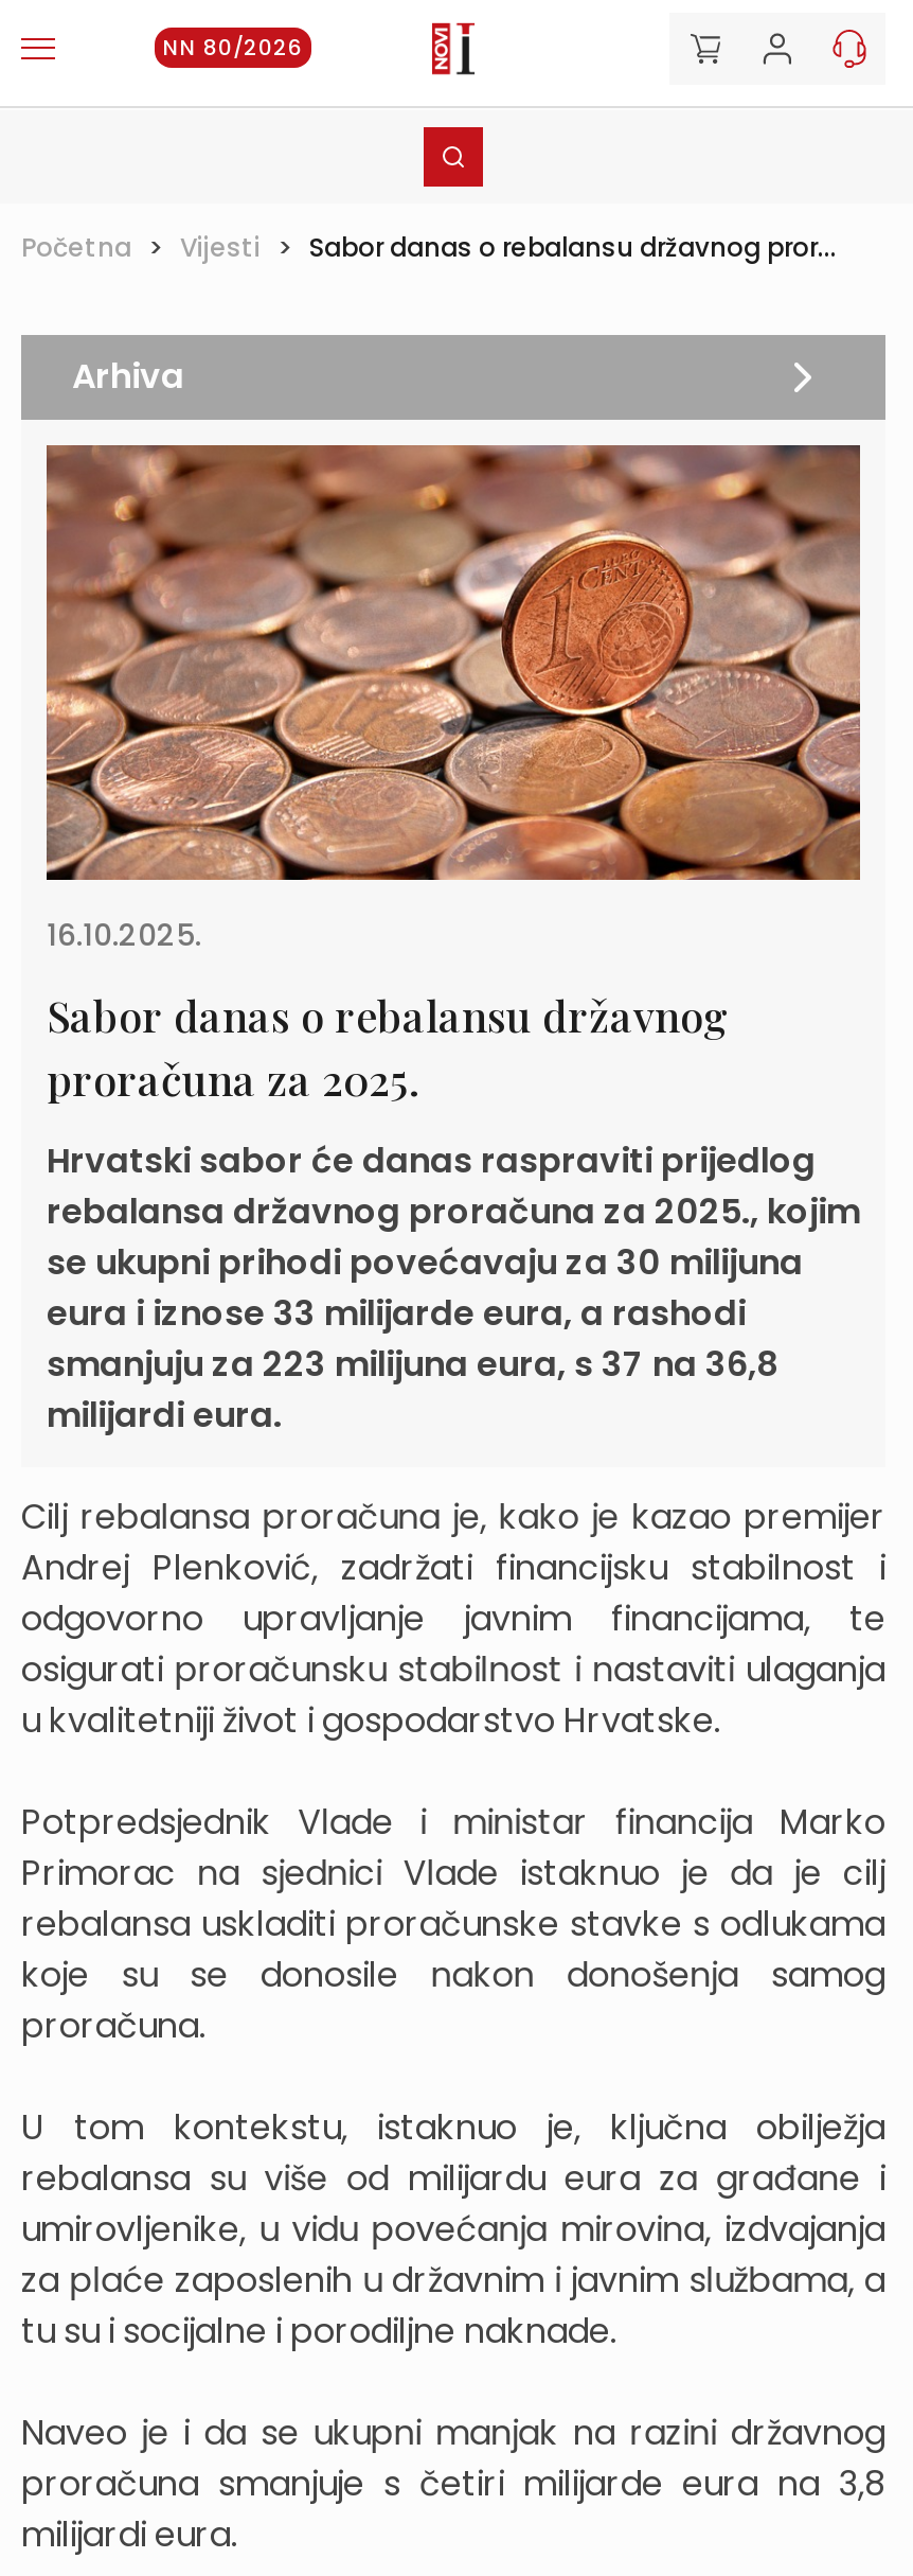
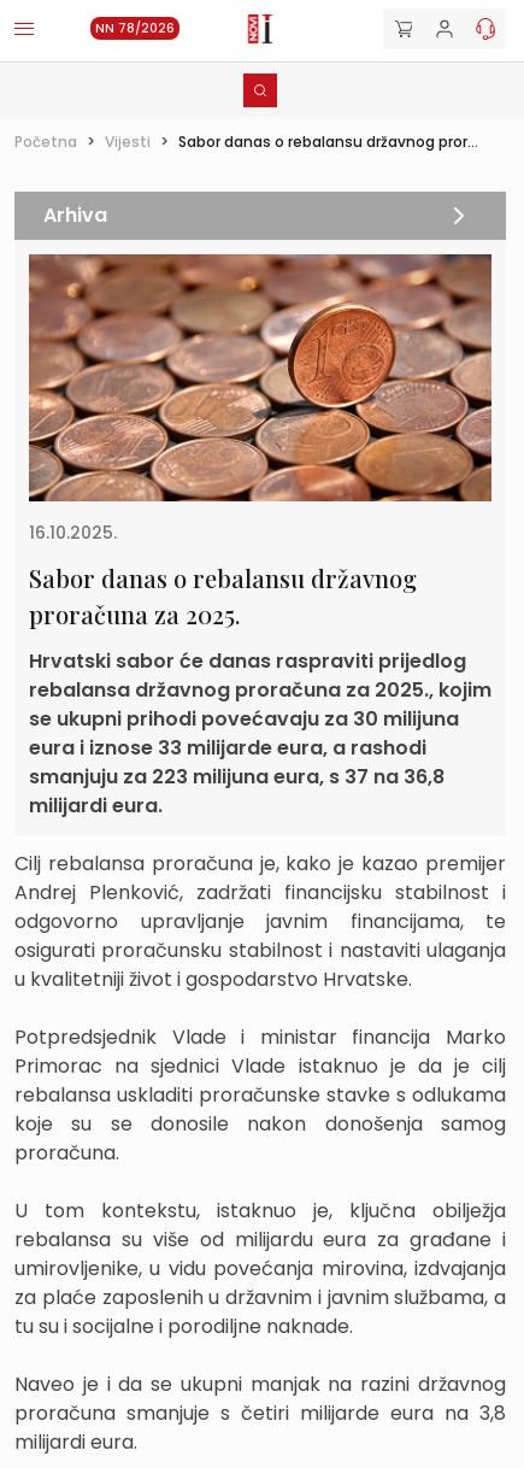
[163,32,303,64] NN 80/2026 -> [95,19,175,37] NN 78/2026

